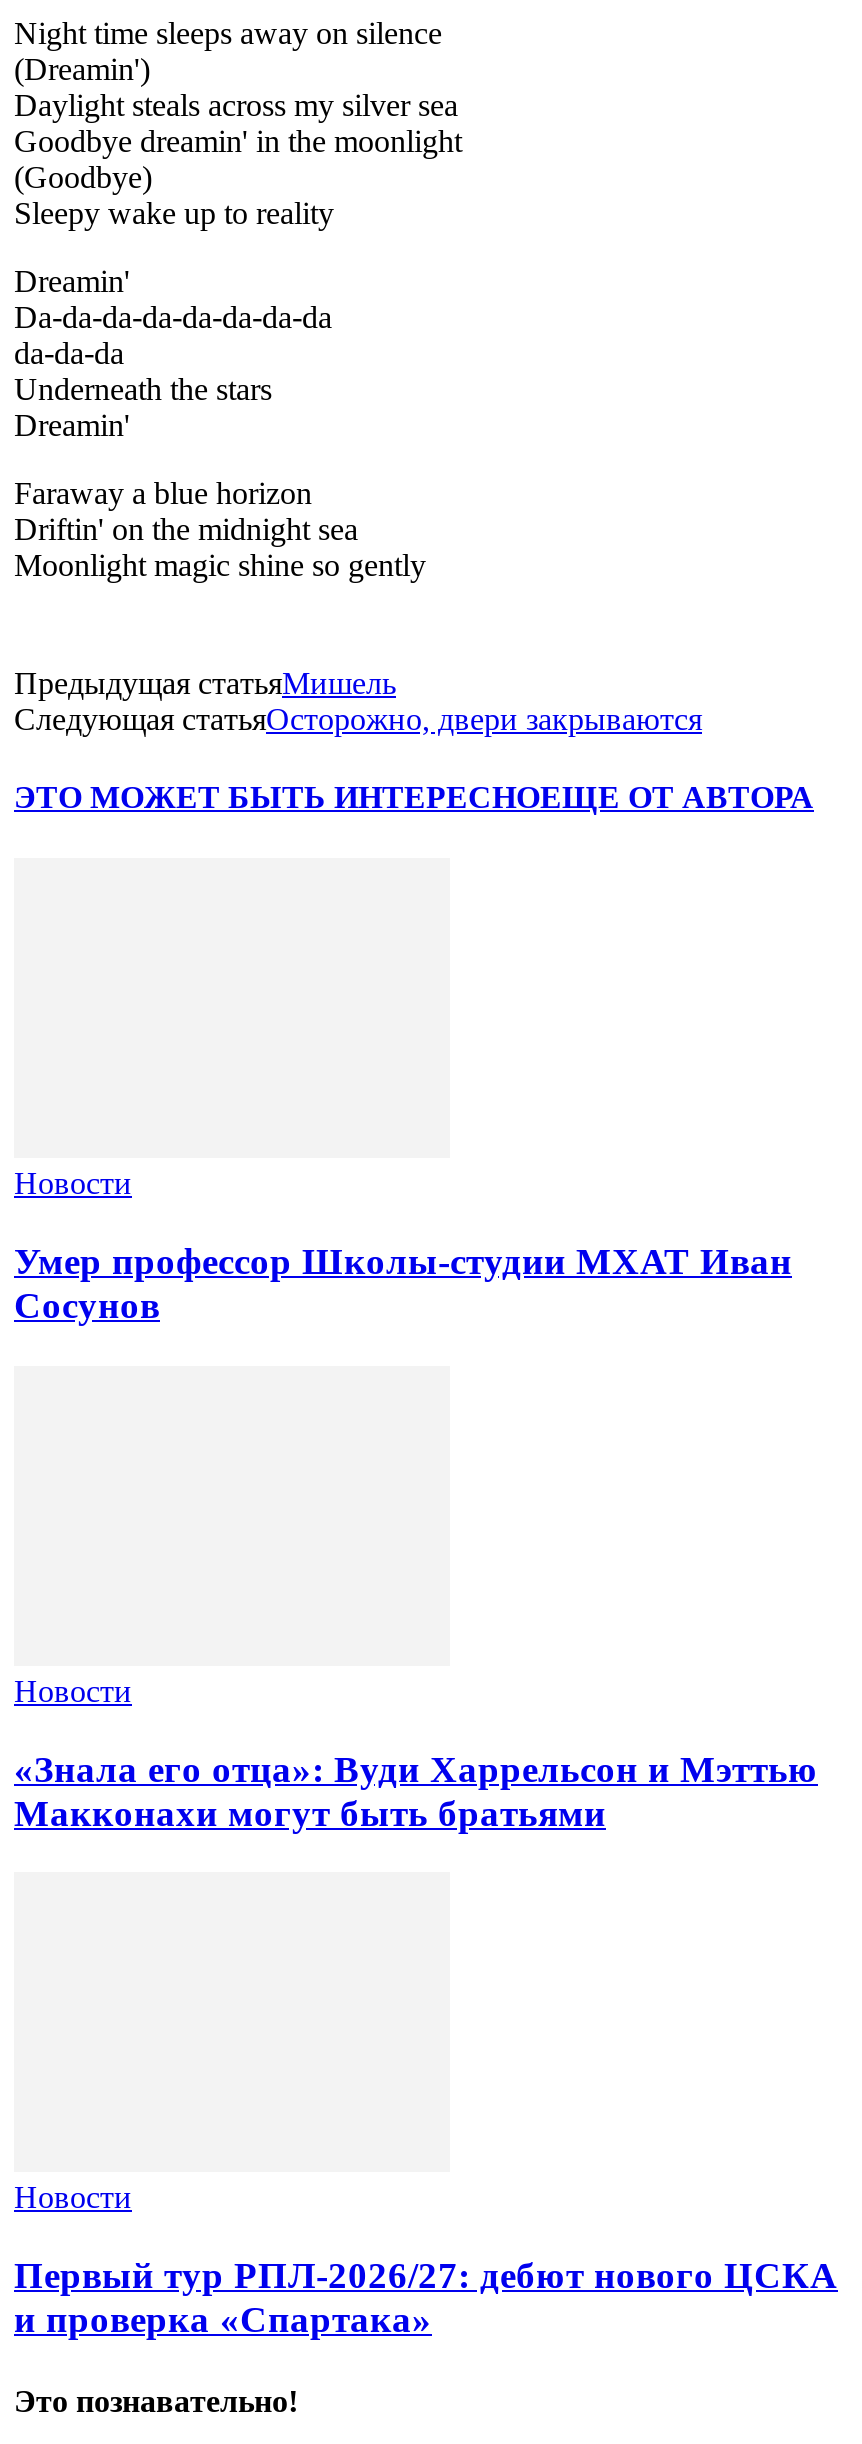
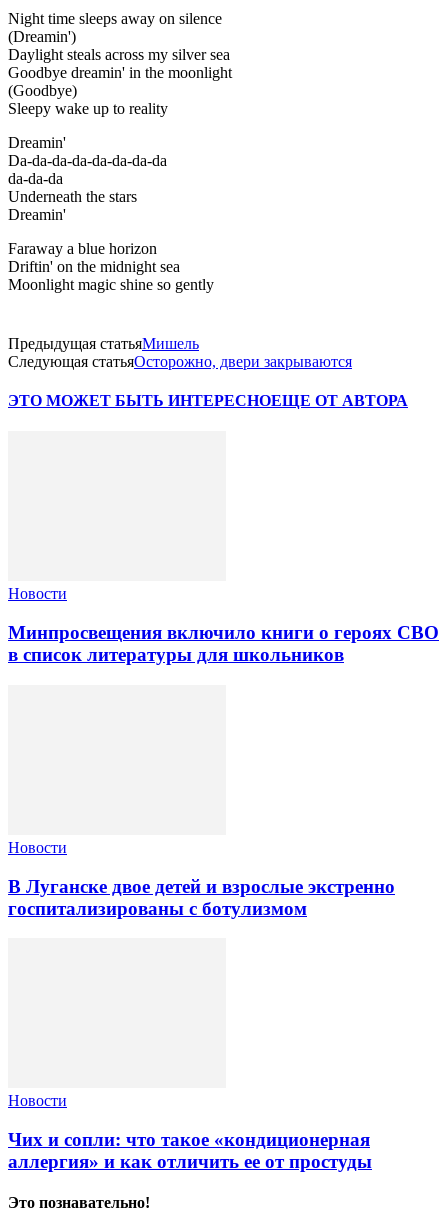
[14,1240,792,1326] Умер профессор Школы-студии МХАТ Иван | Сосунов -> [8,622,439,665] Минпросвещения включило книги о героях СВО | в список литературы для школьников
[14,1747,818,1833] «Знала его отца»: Вуди Харрельсон и Мэттью | Макконахи могут быть братьями -> [8,875,395,918] В Луганске двое детей и взрослые экстренно | госпитализированы с ботулизмом
[14,2254,838,2340] Первый тур РПЛ-2026/27: дебют нового ЦСКА | и проверка «Спартака» -> [8,1129,372,1172] Чих и сопли: что такое «кондиционерная | аллергия» и как отличить ее от простуды

